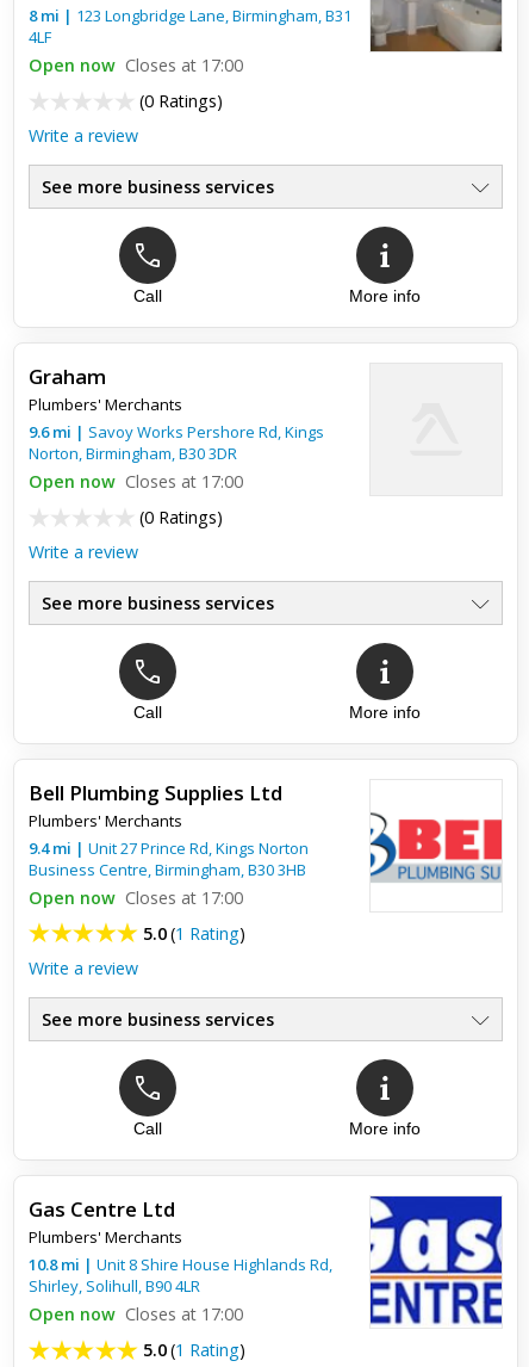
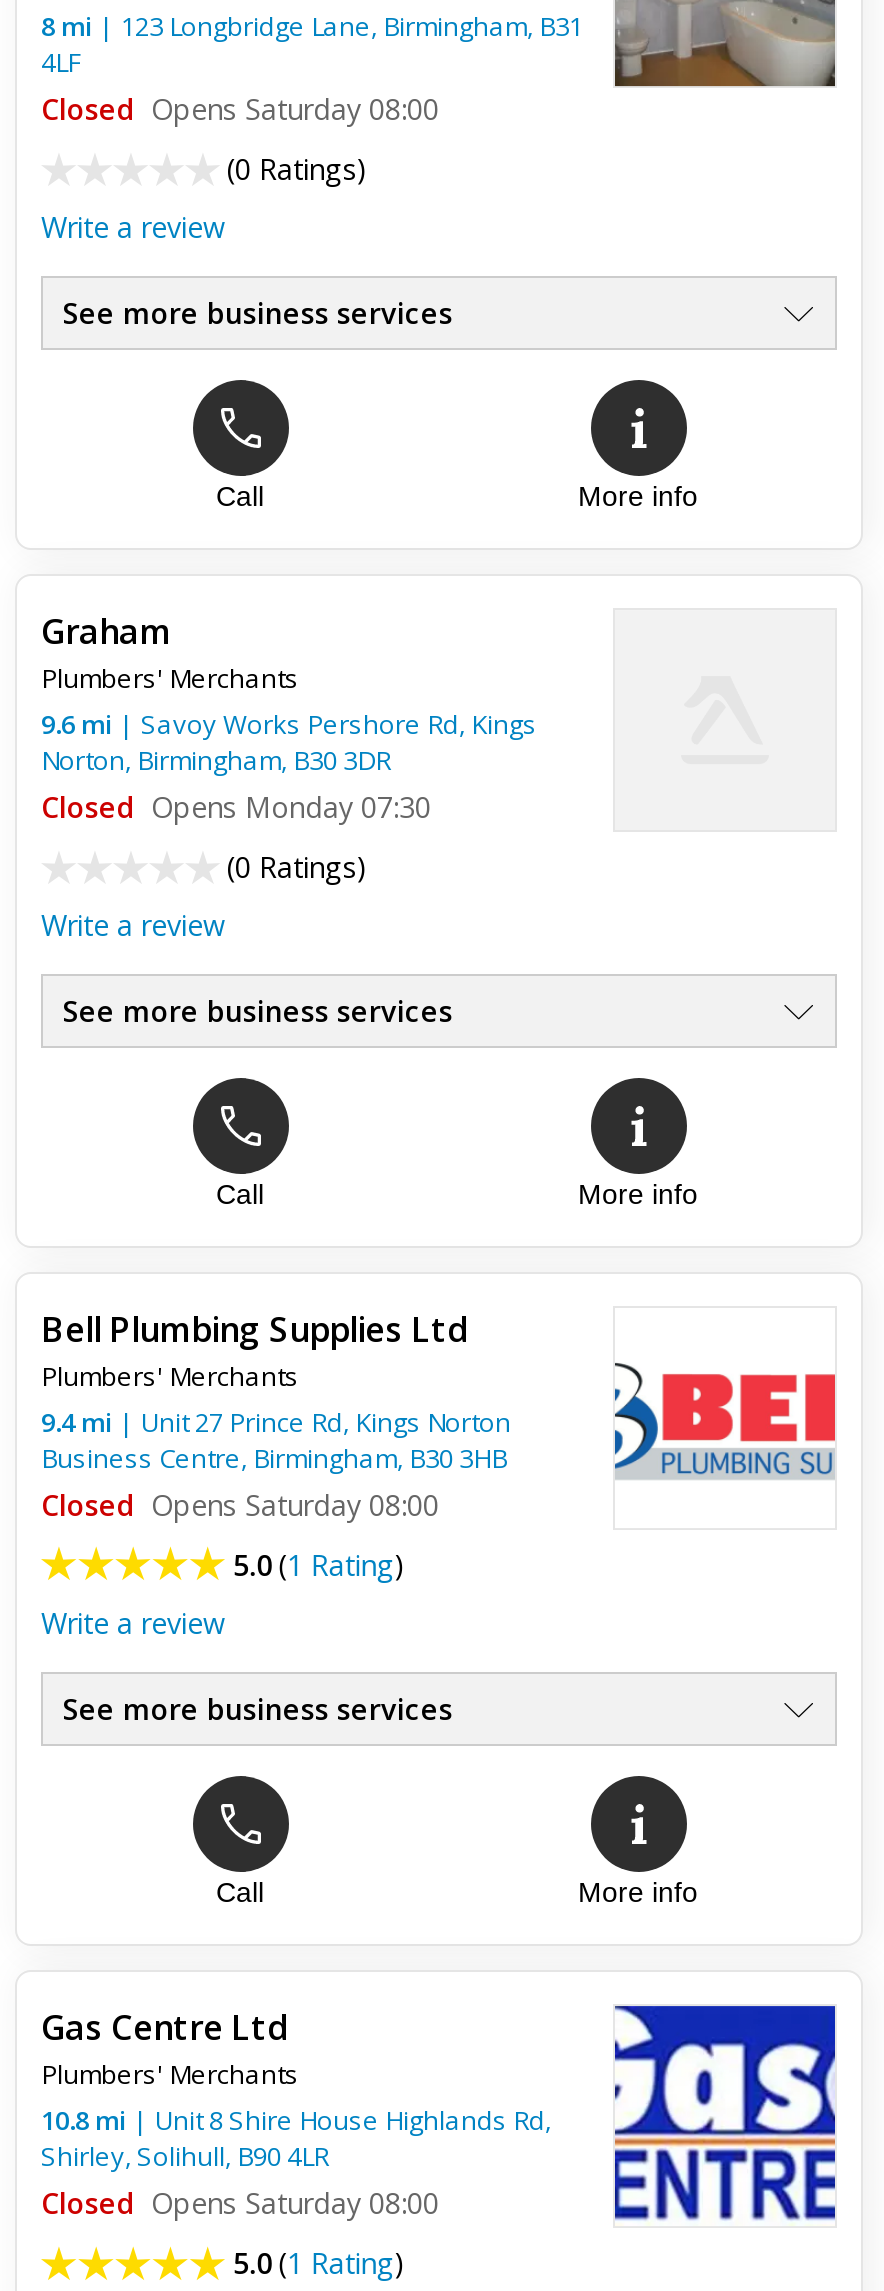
[29,54,243,76] Open now Closes at 17:00 -> [41,90,439,128] Closed Opens Saturday 08:00
[29,470,243,493] Open now Closes at 17:00 -> [41,788,431,826] Closed Opens Monday 07:30
[29,886,243,909] Open now Closes at 17:00 -> [41,1486,439,1524] Closed Opens Saturday 08:00
[29,1303,243,1325] Open now Closes at 17:00 -> [41,2184,439,2222] Closed Opens Saturday 08:00

